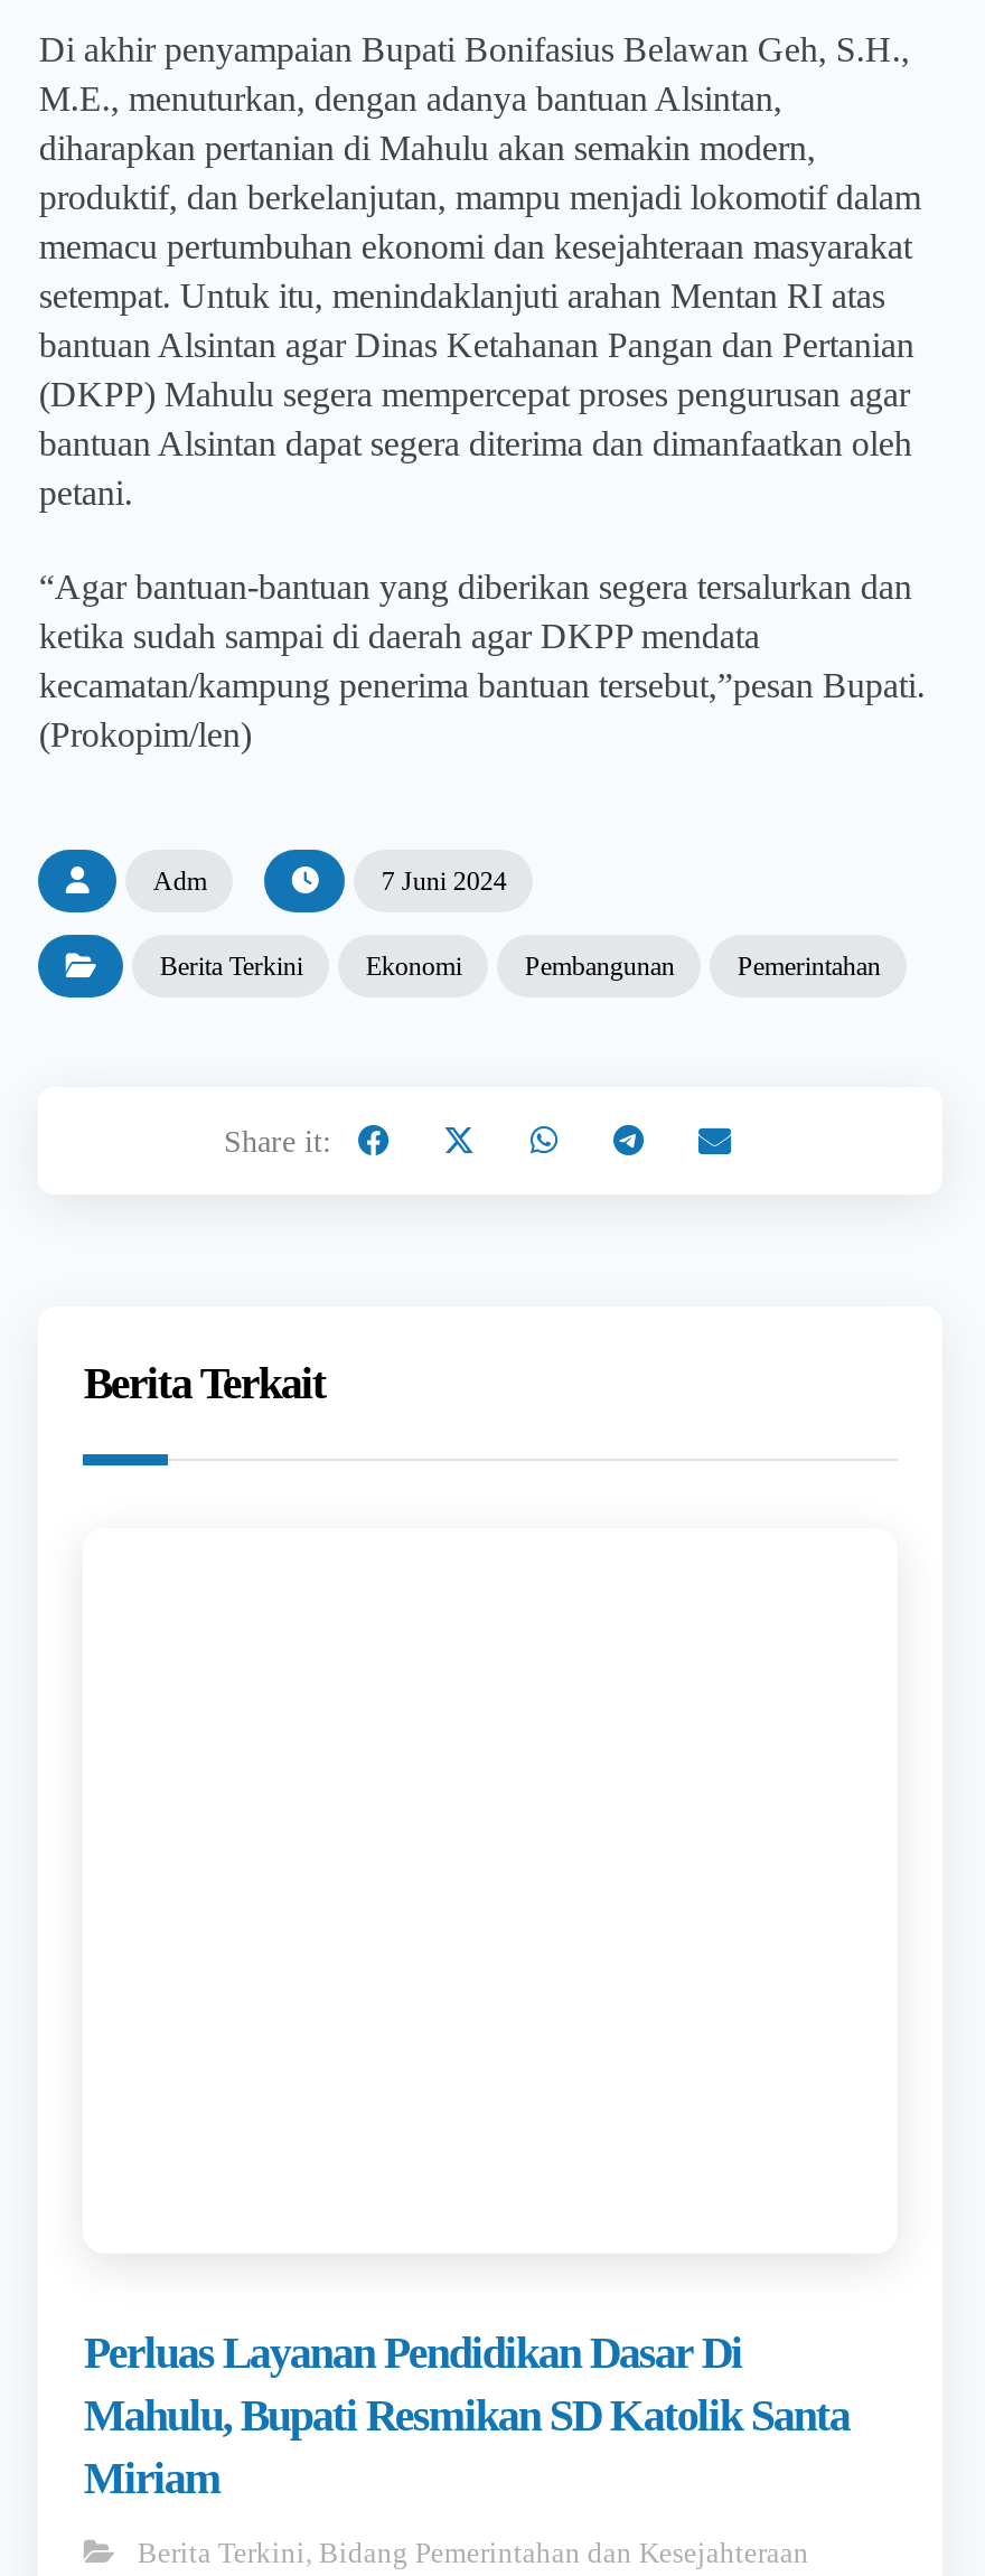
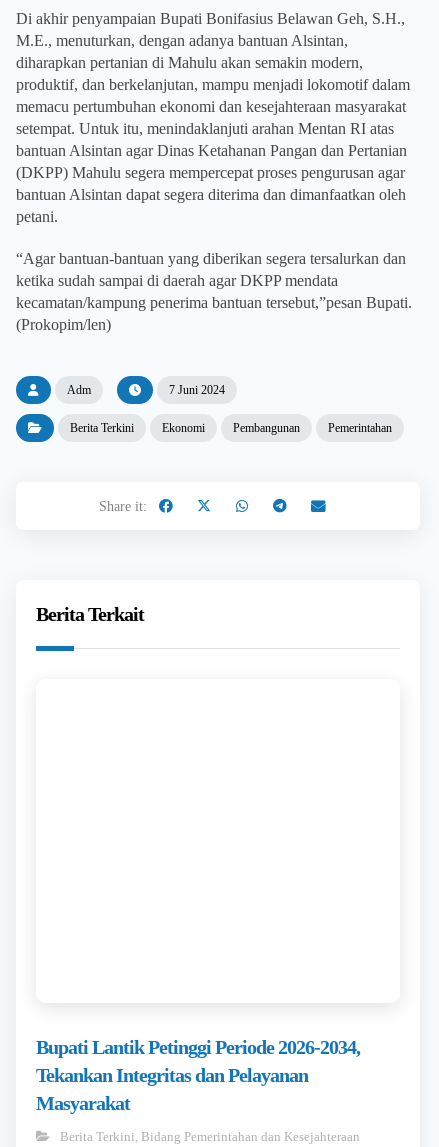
[84,2327,849,2502] Perluas Layanan Pendidikan Dasar Di | Mahulu, Bupati Resmikan SD Katolik Santa | Miriam -> [36,1036,360,1114] Bupati Lantik Petinggi Periode 2026-2034, | Tekankan Integritas dan Pelayanan | Masyarakat

